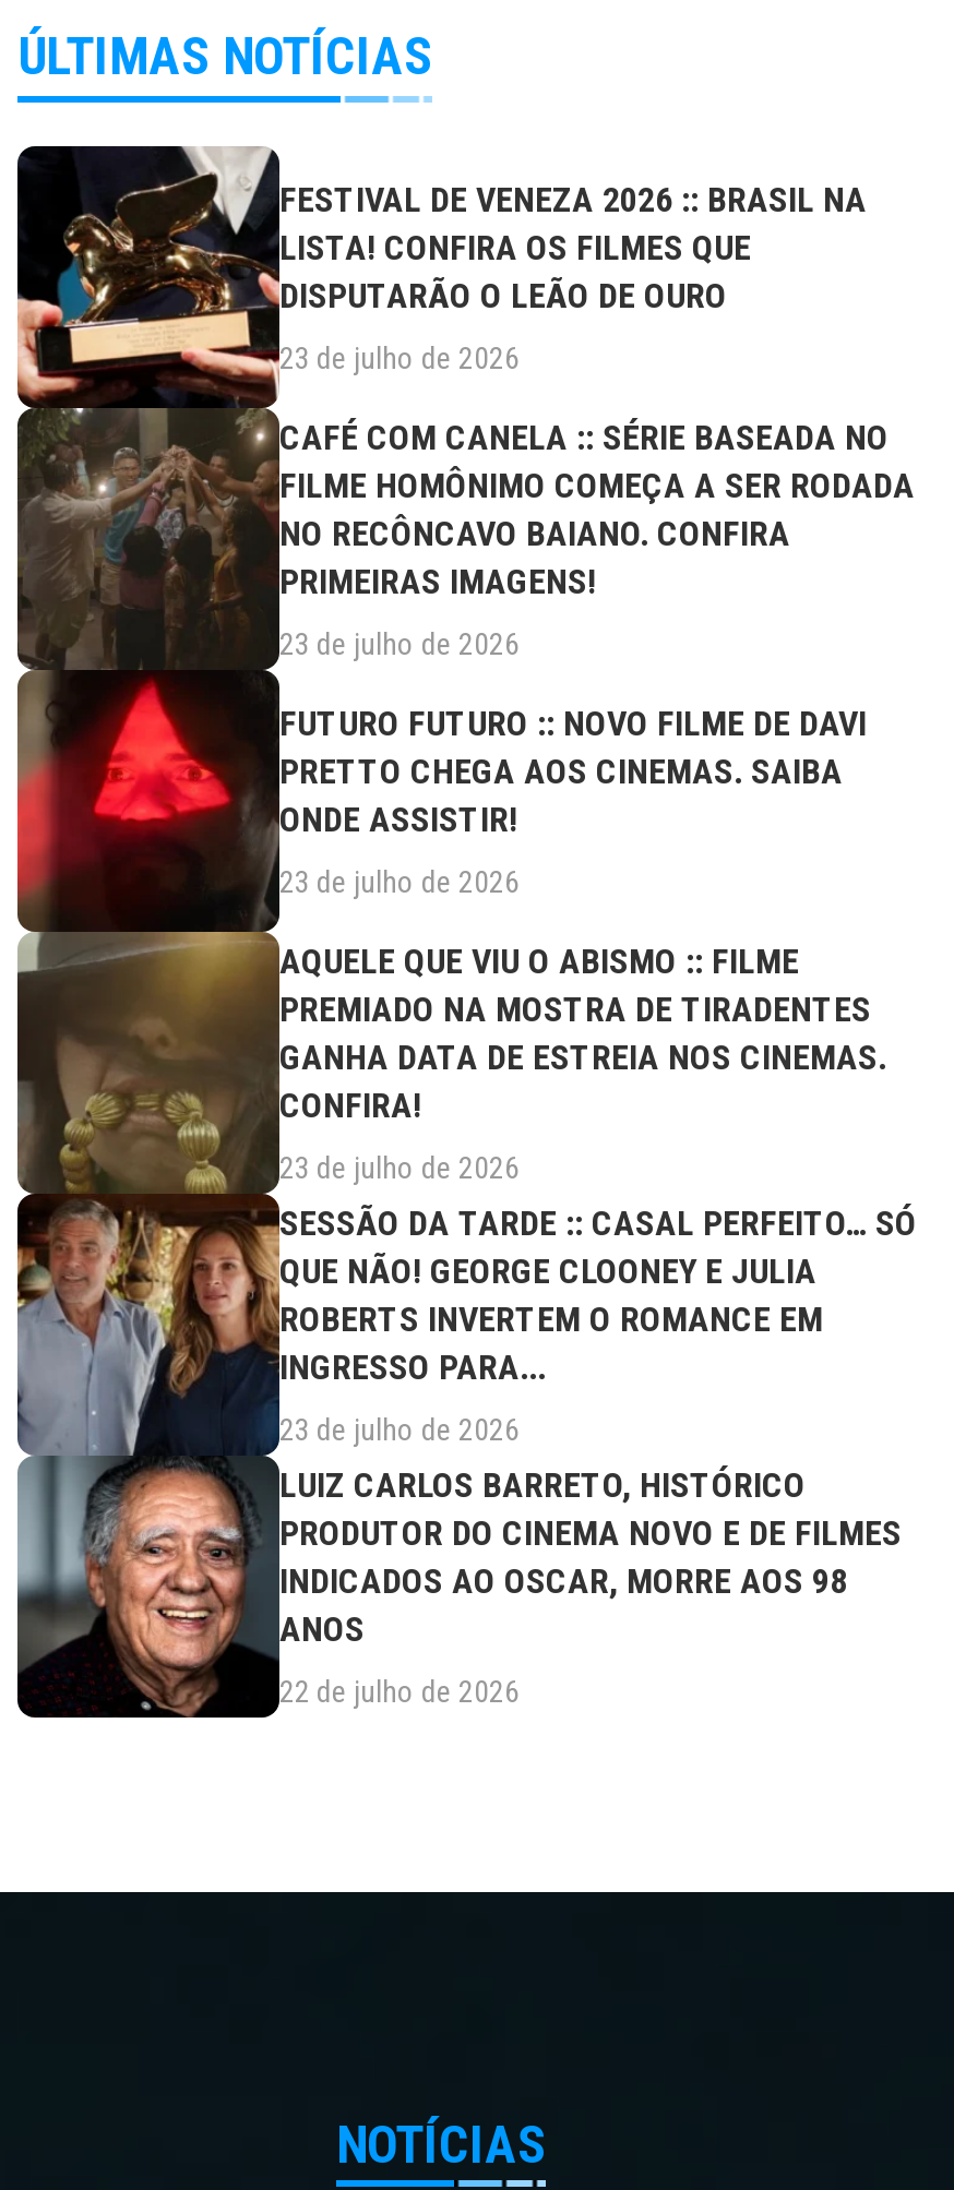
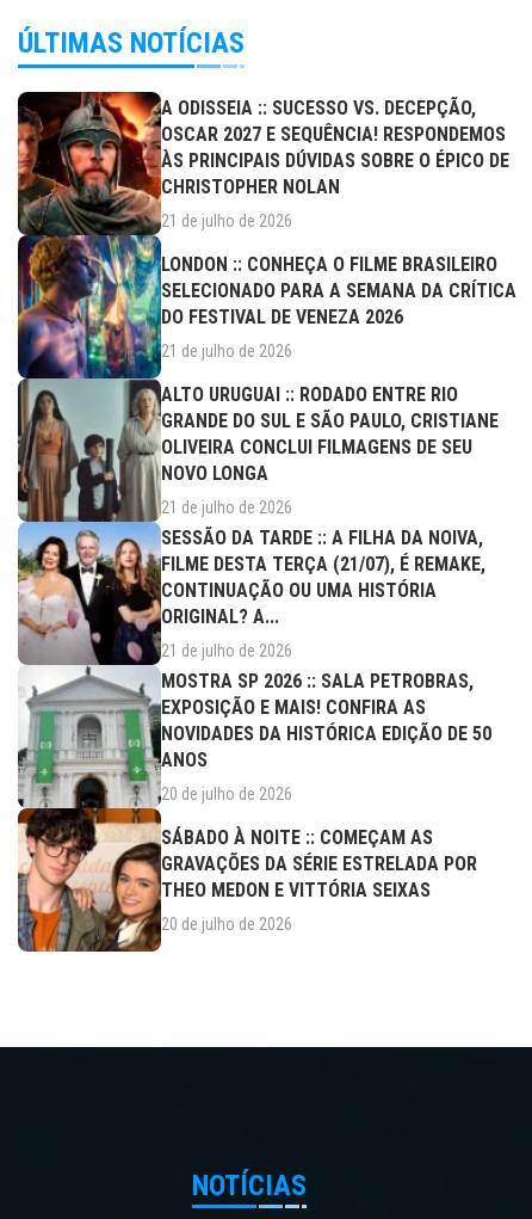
[15,144,917,1720] [image] | FESTIVAL DE VENEZA 2026 :: BRASIL NA | LISTA! CONFIRA OS FILMES QUE | DISPUTARÃO O LEÃO DE OURO | 23 de julho de 2026 | CAFÉ COM CANELA :: SÉRIE BASEADA NO | FILME HOMÔNIMO COMEÇA A SER RODADA | NO RECÔNCAVO BAIANO. CONFIRA | PRIMEIRAS IMAGENS! | 23 de julho de 2026 | FUTURO FUTURO :: NOVO FILME DE DAVI | PRETTO CHEGA AOS CINEMAS. SAIBA | ONDE ASSISTIR! | 23 de julho de 2026 | AQUELE QUE VIU O ABISMO :: FILME | PREMIADO NA MOSTRA DE TIRADENTES | GANHA DATA DE ESTREIA NOS CINEMAS. | CONFIRA! | 23 de julho de 2026 | SESSÃO DA TARDE :: CASAL PERFEITO… SÓ | QUE NÃO! GEORGE CLOONEY E JULIA | ROBERTS INVERTEM O ROMANCE EM | INGRESSO PARA... | 23 de julho de 2026 | LUIZ CARLOS BARRETO, HISTÓRICO | PRODUTOR DO CINEMA NOVO E DE FILMES | INDICADOS AO OSCAR, MORRE AOS 98 -> [17,91,516,953] [image] | A ODISSEIA :: SUCESSO VS. DECEPÇÃO, | OSCAR 2027 E SEQUÊNCIA! RESPONDEMOS | ÀS PRINCIPAIS DÚVIDAS SOBRE O ÉPICO DE | CHRISTOPHER NOLAN | 21 de julho de 2026 | LONDON :: CONHEÇA O FILME BRASILEIRO | SELECIONADO PARA A SEMANA DA CRÍTICA | DO FESTIVAL DE VENEZA 2026 | 21 de julho de 2026 | ALTO URUGUAI :: RODADO ENTRE RIO | GRANDE DO SUL E SÃO PAULO, CRISTIANE | OLIVEIRA CONCLUI FILMAGENS DE SEU | NOVO LONGA | 21 de julho de 2026 | SESSÃO DA TARDE :: A FILHA DA NOIVA, | FILME DESTA TERÇA (21/07), É REMAKE, | CONTINUAÇÃO OU UMA HISTÓRIA | ORIGINAL? A... | 21 de julho de 2026 | MOSTRA SP 2026 :: SALA PETROBRAS, | EXPOSIÇÃO E MAIS! CONFIRA AS | NOVIDADES DA HISTÓRICA EDIÇÃO DE 50
moved [279,1608,365,1649] -> [161,748,208,771]: ANOS
[279,1673,520,1708] 22 de julho de 2026 -> [161,784,477,933] 20 de julho de 2026 | SÁBADO À NOITE :: COMEÇAM AS | GRAVAÇÕES DA SÉRIE ESTRELADA POR | THEO MEDON E VITTÓRIA SEIXAS | 20 de julho de 2026

